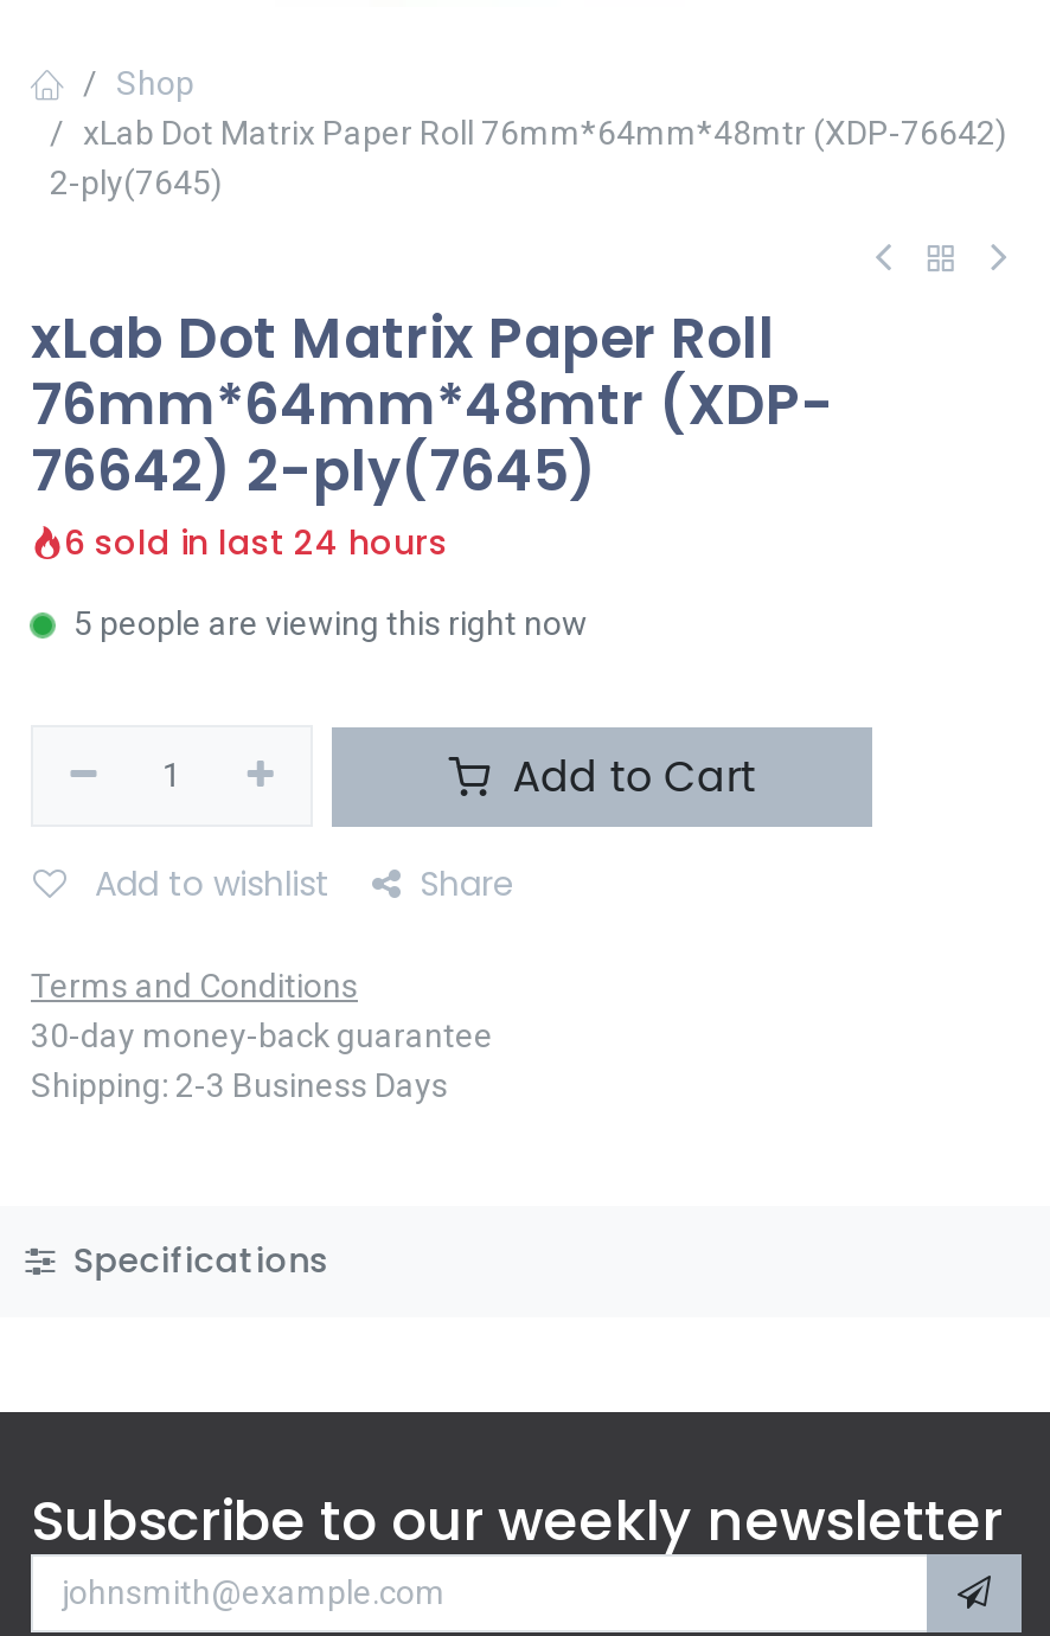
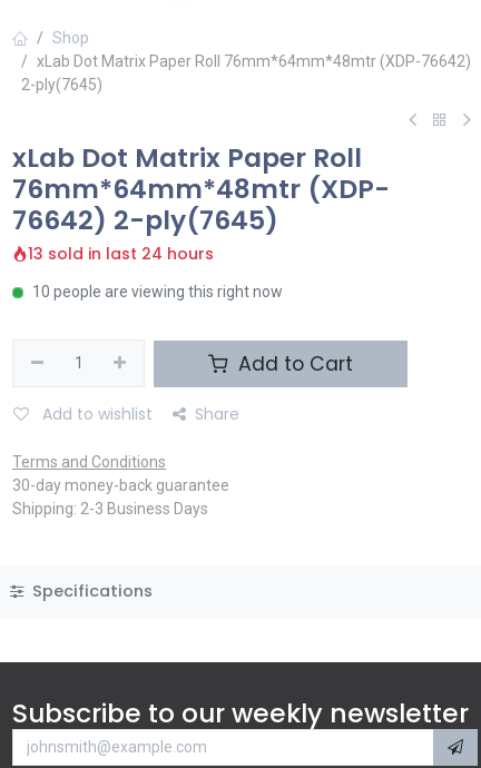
[64,519,448,566] 6 sold in last 24 hours -> [28,243,214,265] 13 sold in last 24 hours
[73,604,588,642] 5 people are viewing this right now -> [32,283,283,301] 10 people are viewing this right now

